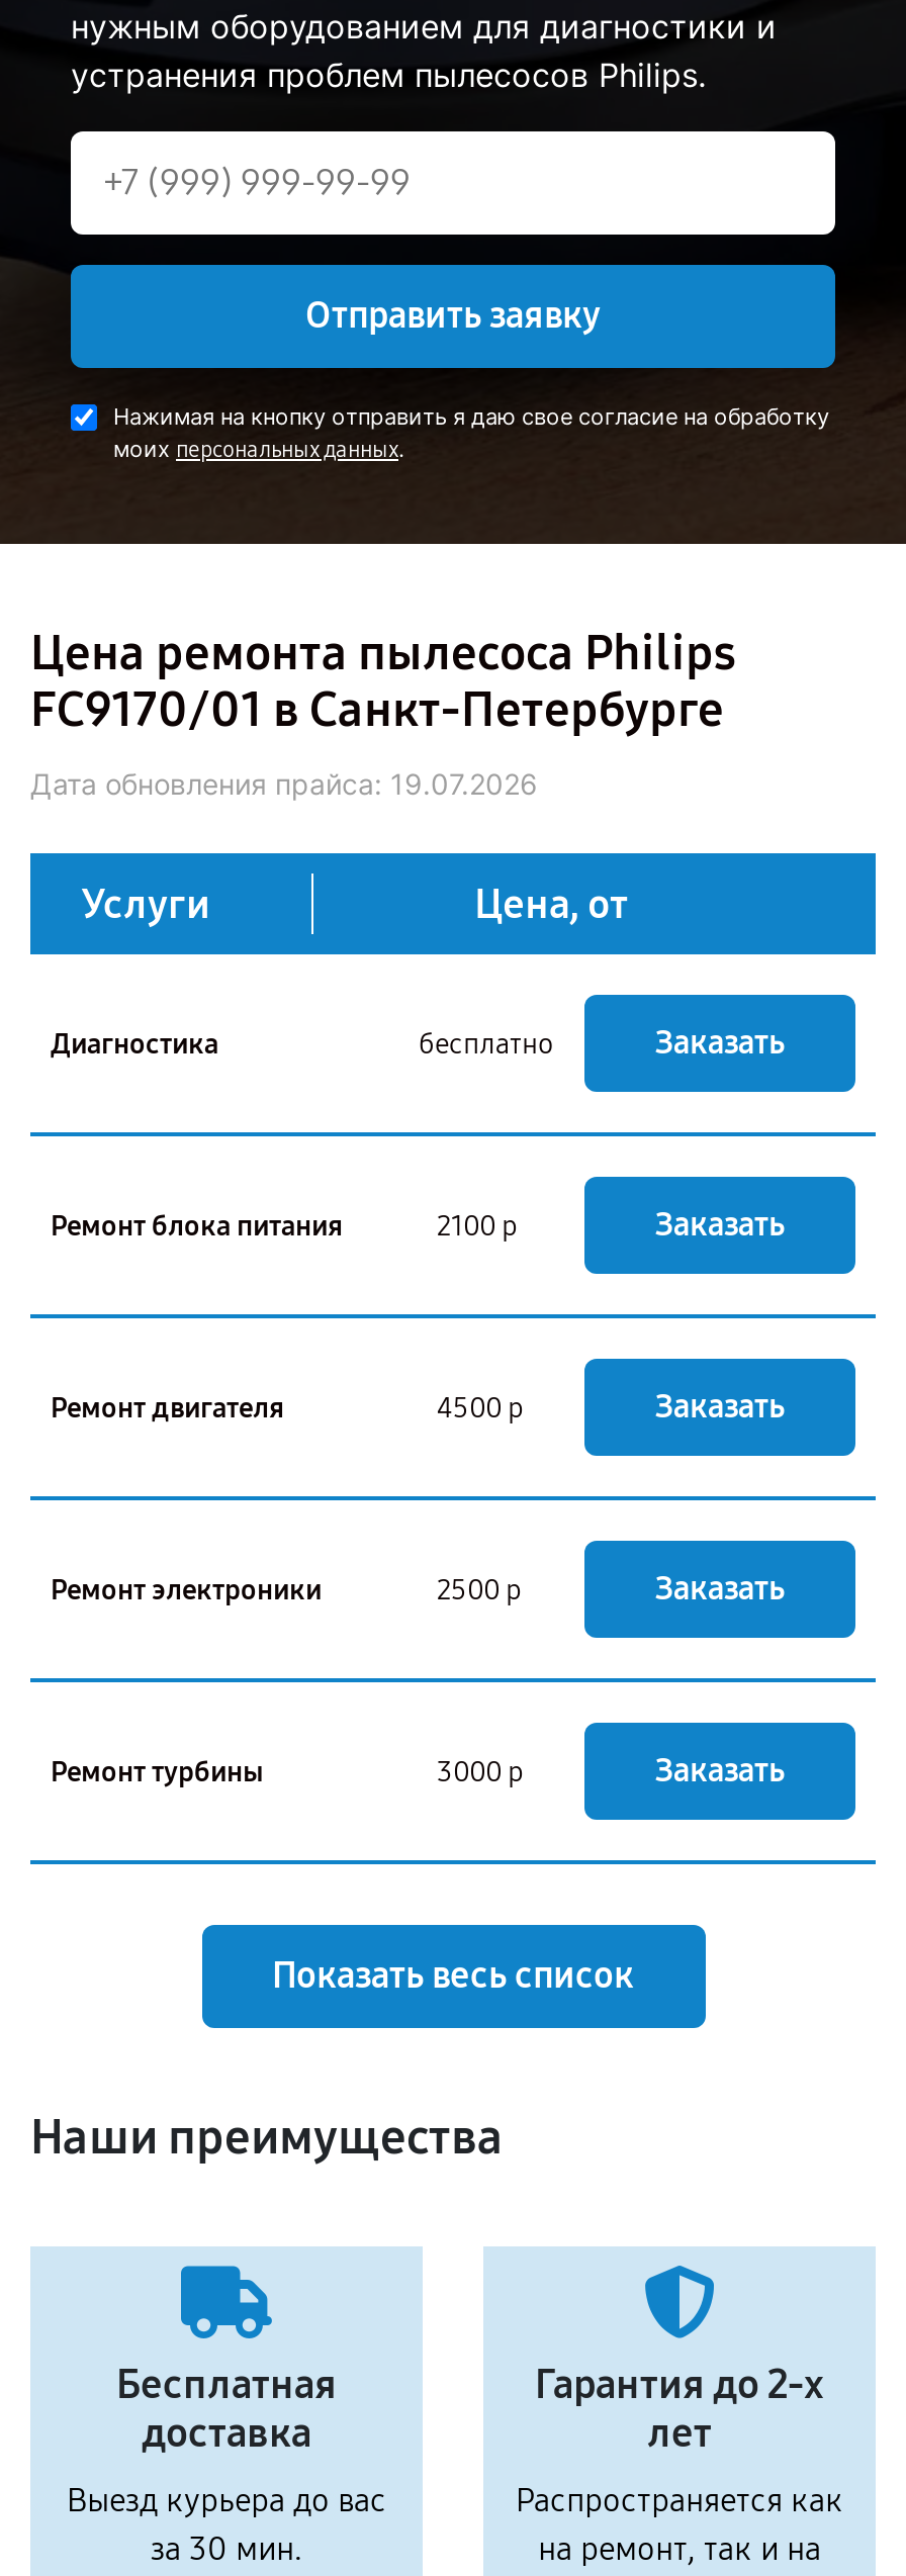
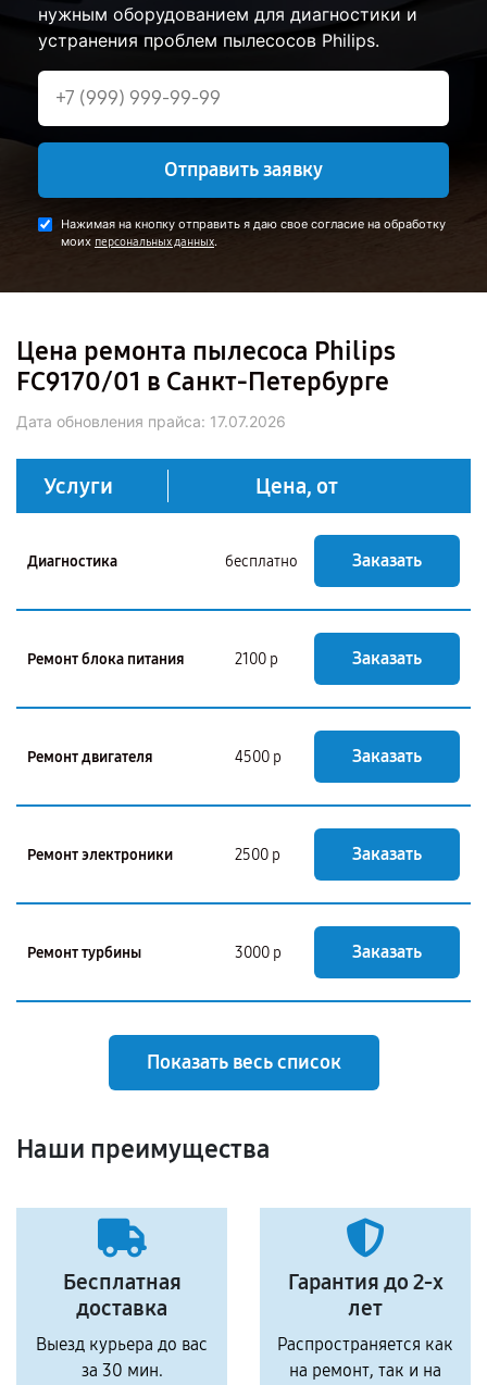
[30,766,538,801] Дата обновления прайса: 19.07.2026 -> [16,412,286,431] Дата обновления прайса: 17.07.2026

